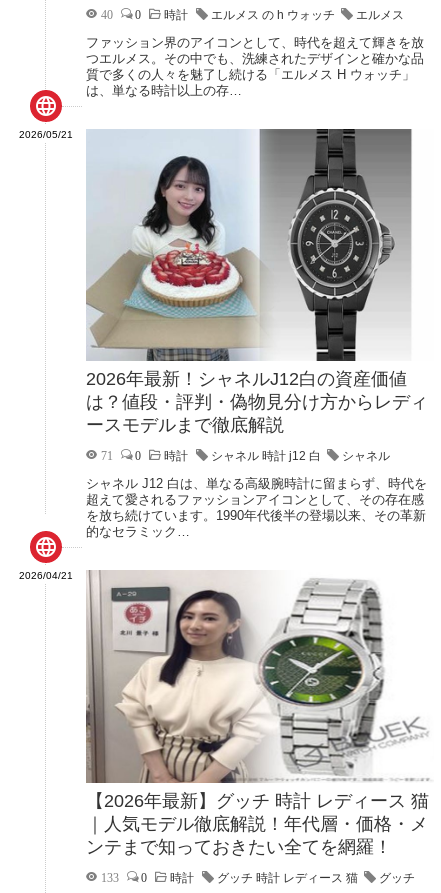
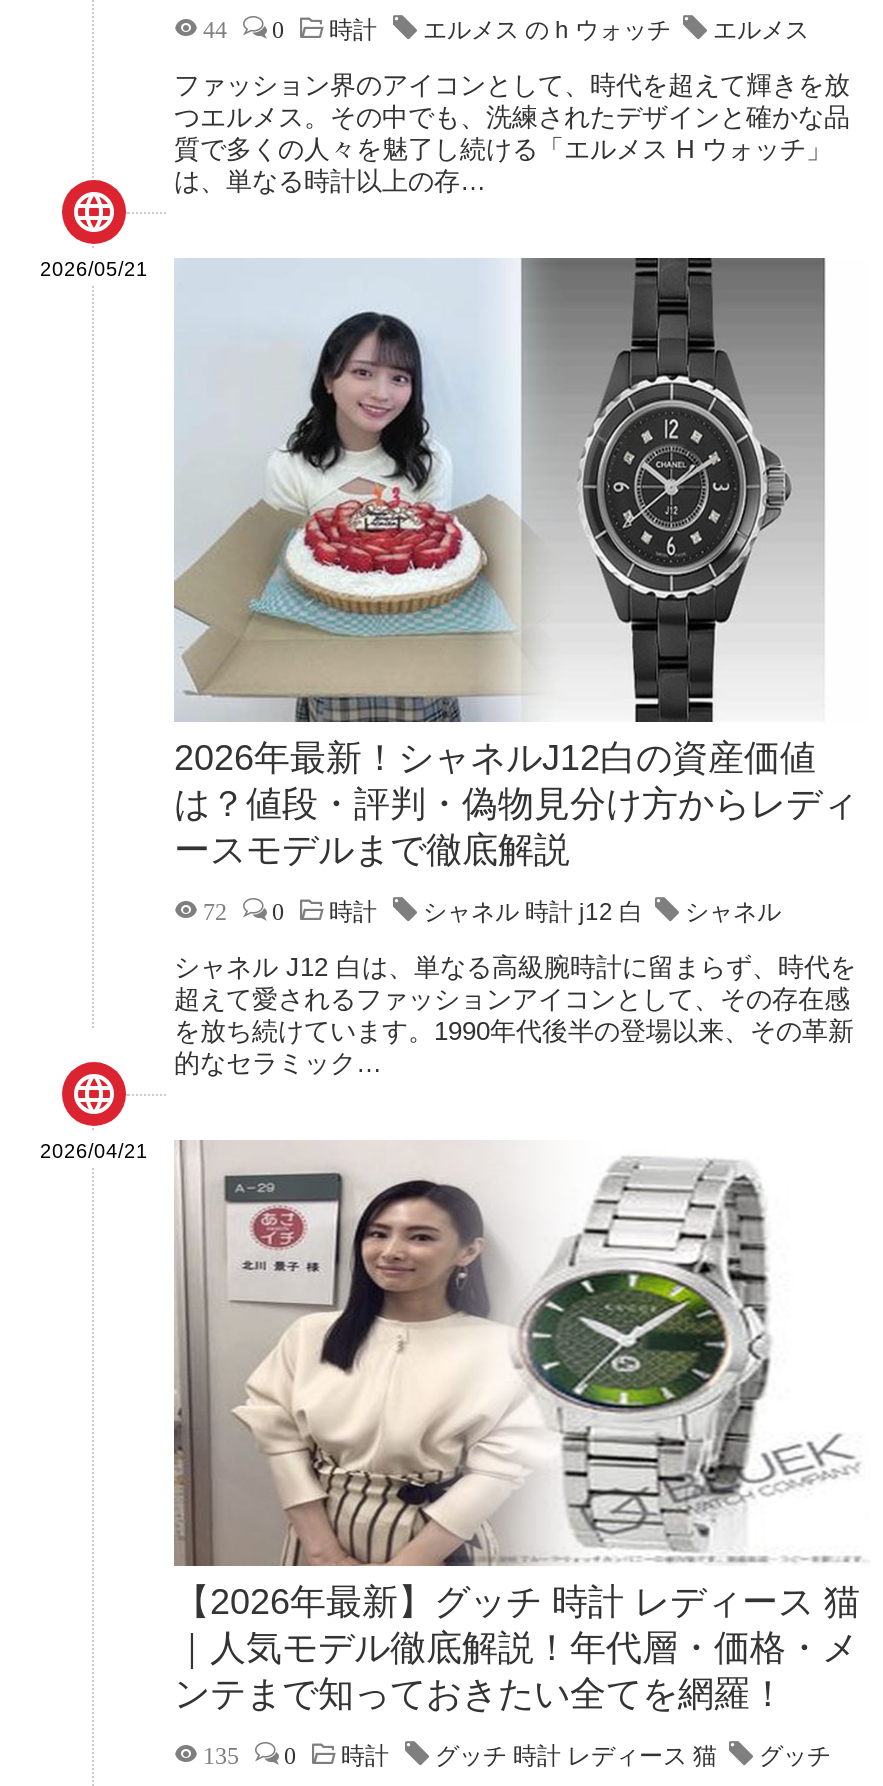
[100,8,403,22] 40 0 時計 エルメス の h ウォッチ エルメス -> [203,16,809,44] 44 0 時計 エルメス の h ウォッチ エルメス
[100,449,389,463] 71 0 時計 シャネル 時計 j12 白 シャネル -> [203,898,781,926] 72 0 時計 シャネル 時計 j12 白 シャネル
[100,871,414,885] 133 0 時計 グッチ 時計 レディース 猫 グッチ -> [203,1742,831,1770] 135 0 時計 グッチ 時計 レディース 猫 グッチ

